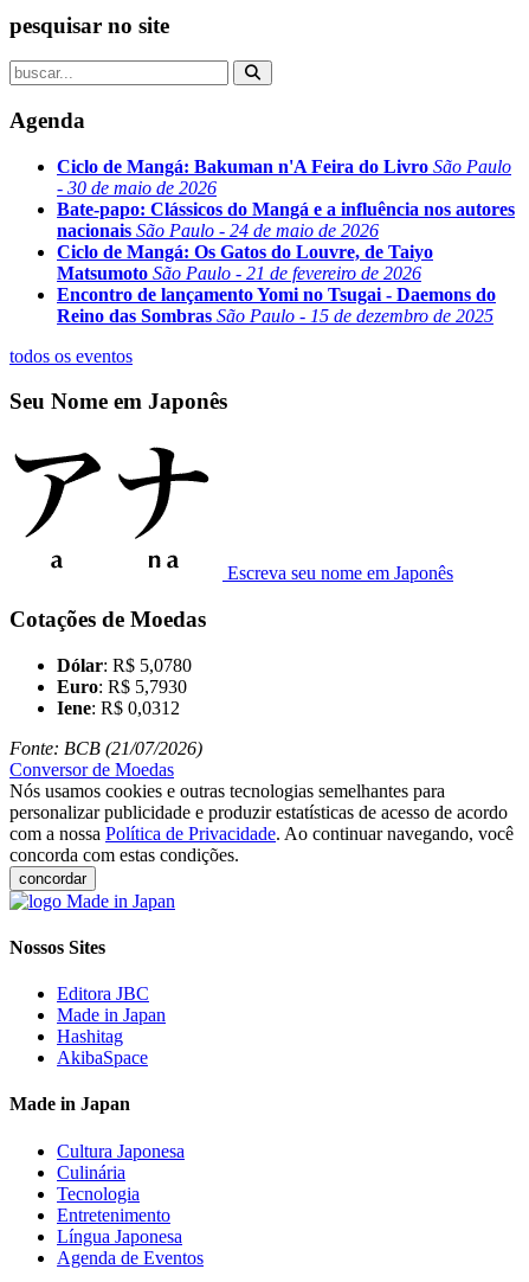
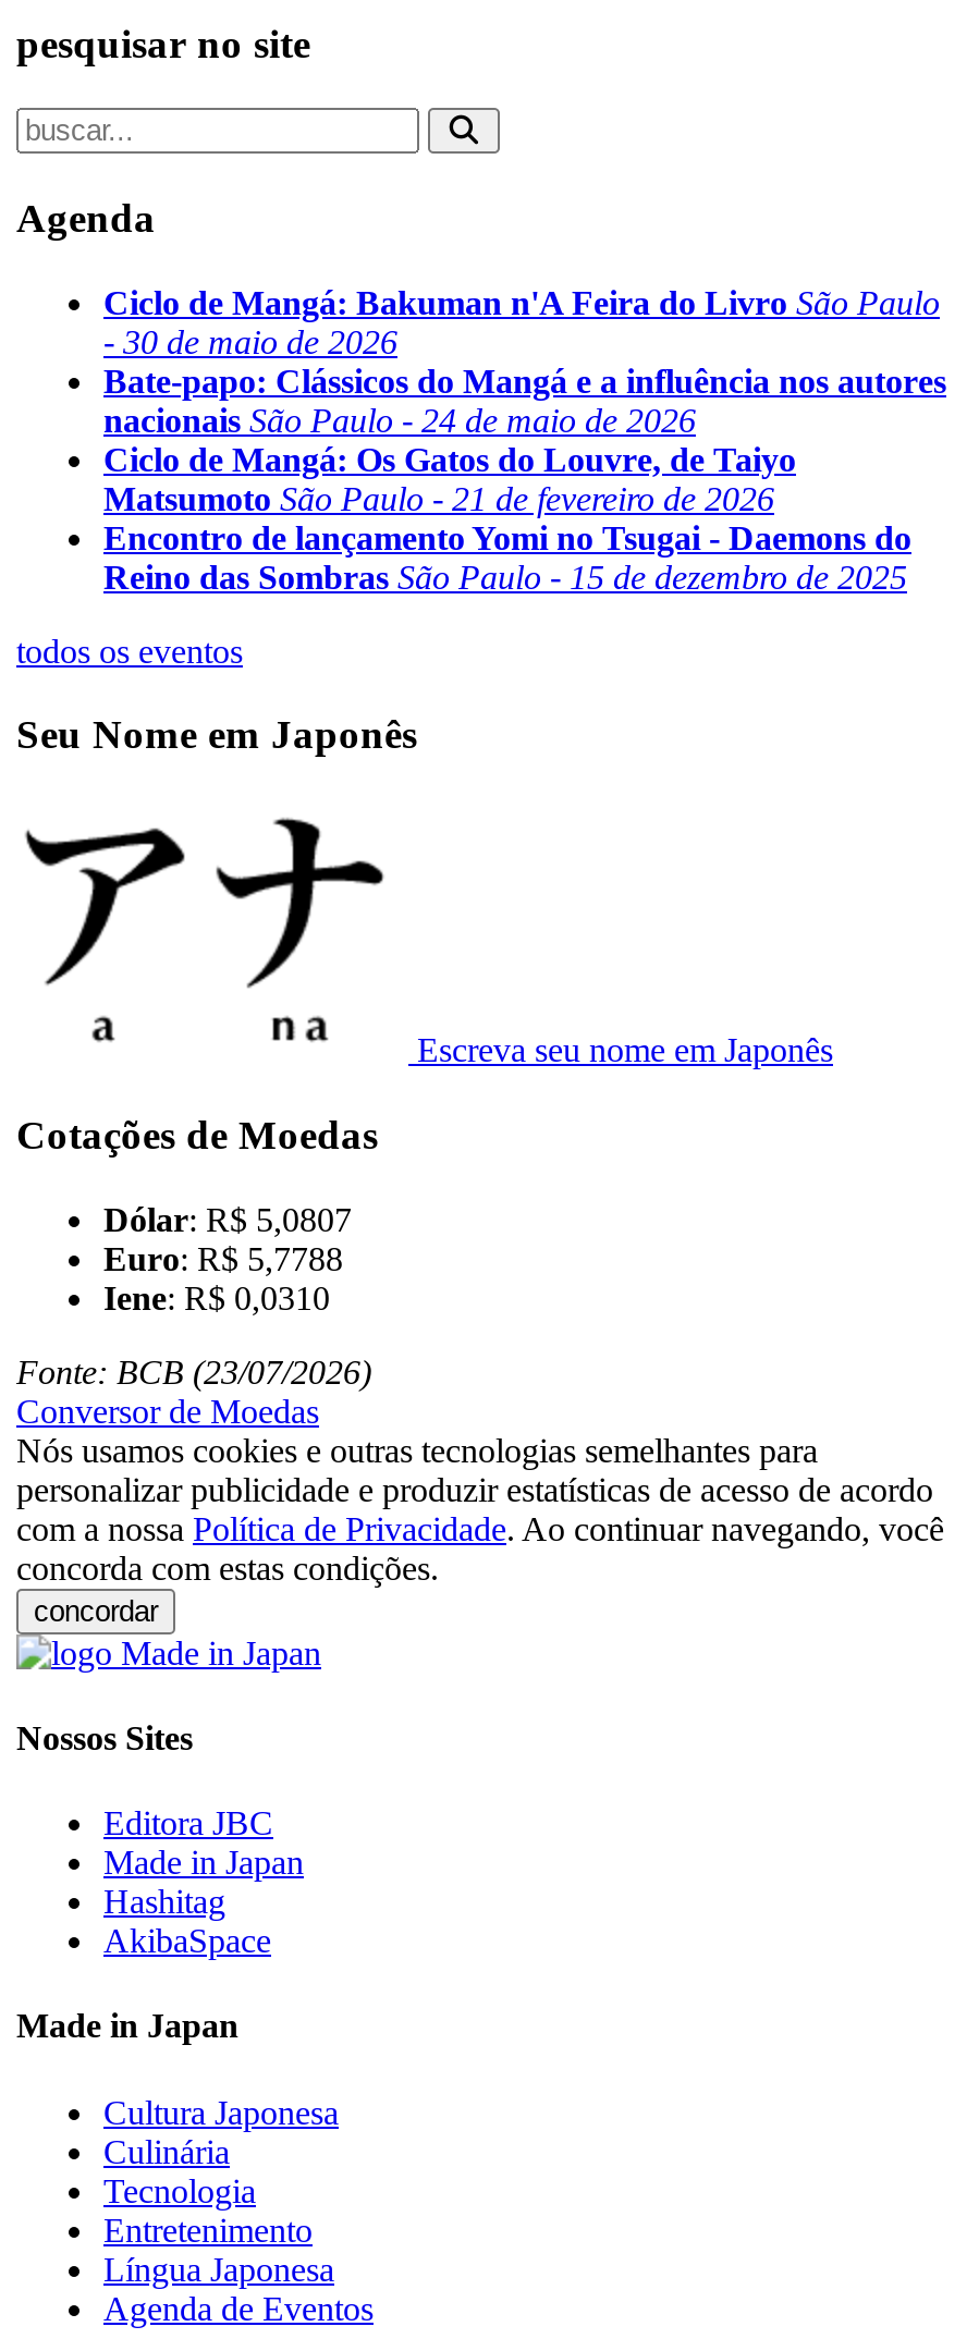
[57,655,192,675] Dólar: R$ 5,0780 -> [103,1200,352,1237] Dólar: R$ 5,0807
[57,676,187,696] Euro: R$ 5,7930 -> [103,1239,343,1276] Euro: R$ 5,7788
[57,697,180,718] Iene: R$ 0,0312 -> [103,1279,330,1316] Iene: R$ 0,0310
[9,738,202,758] Fonte: BCB (21/07/2026) -> [16,1353,371,1390] Fonte: BCB (23/07/2026)

